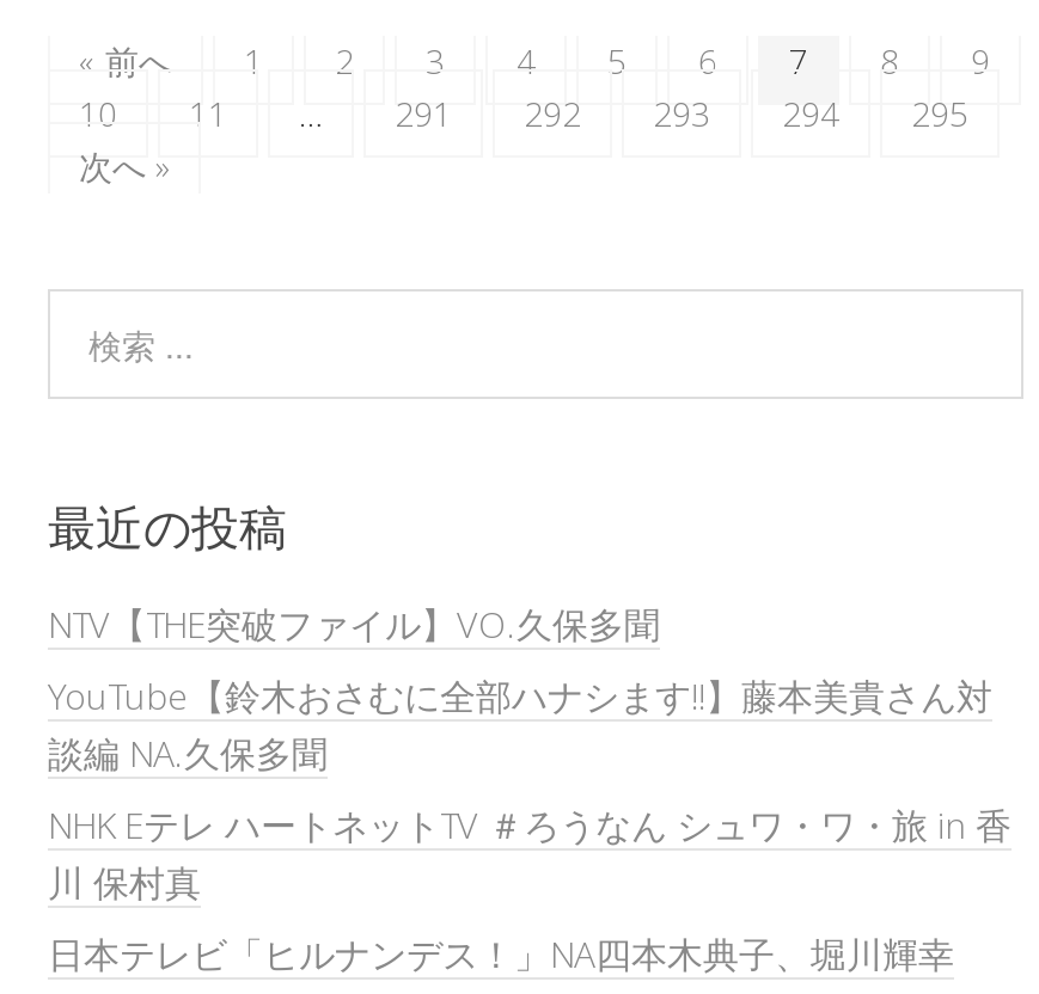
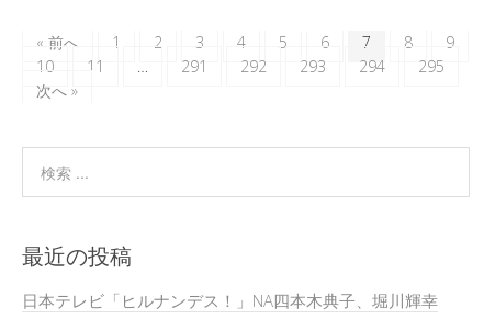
[48,600,1012,906] NTV【THE突破ファイル】VO.久保多聞 | YouTube【鈴木おさむに全部ハナシます‼︎】藤本美貴さん対 | 談編 NA.久保多聞 | NHK Eテレ ハートネットTV ＃ろうなん シュワ・ワ・旅 in 香 | 川 保村真 -> none

